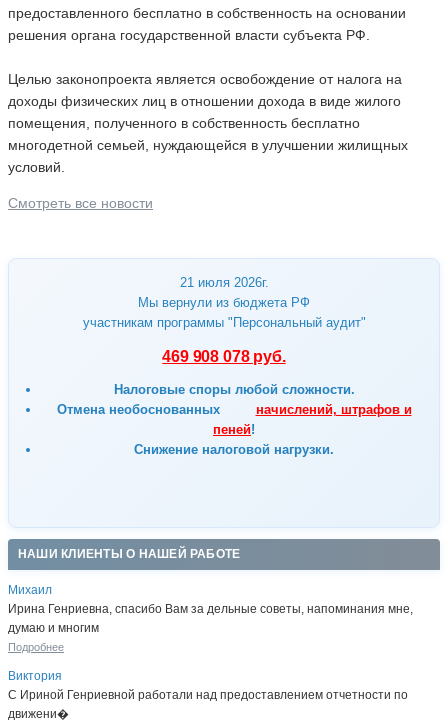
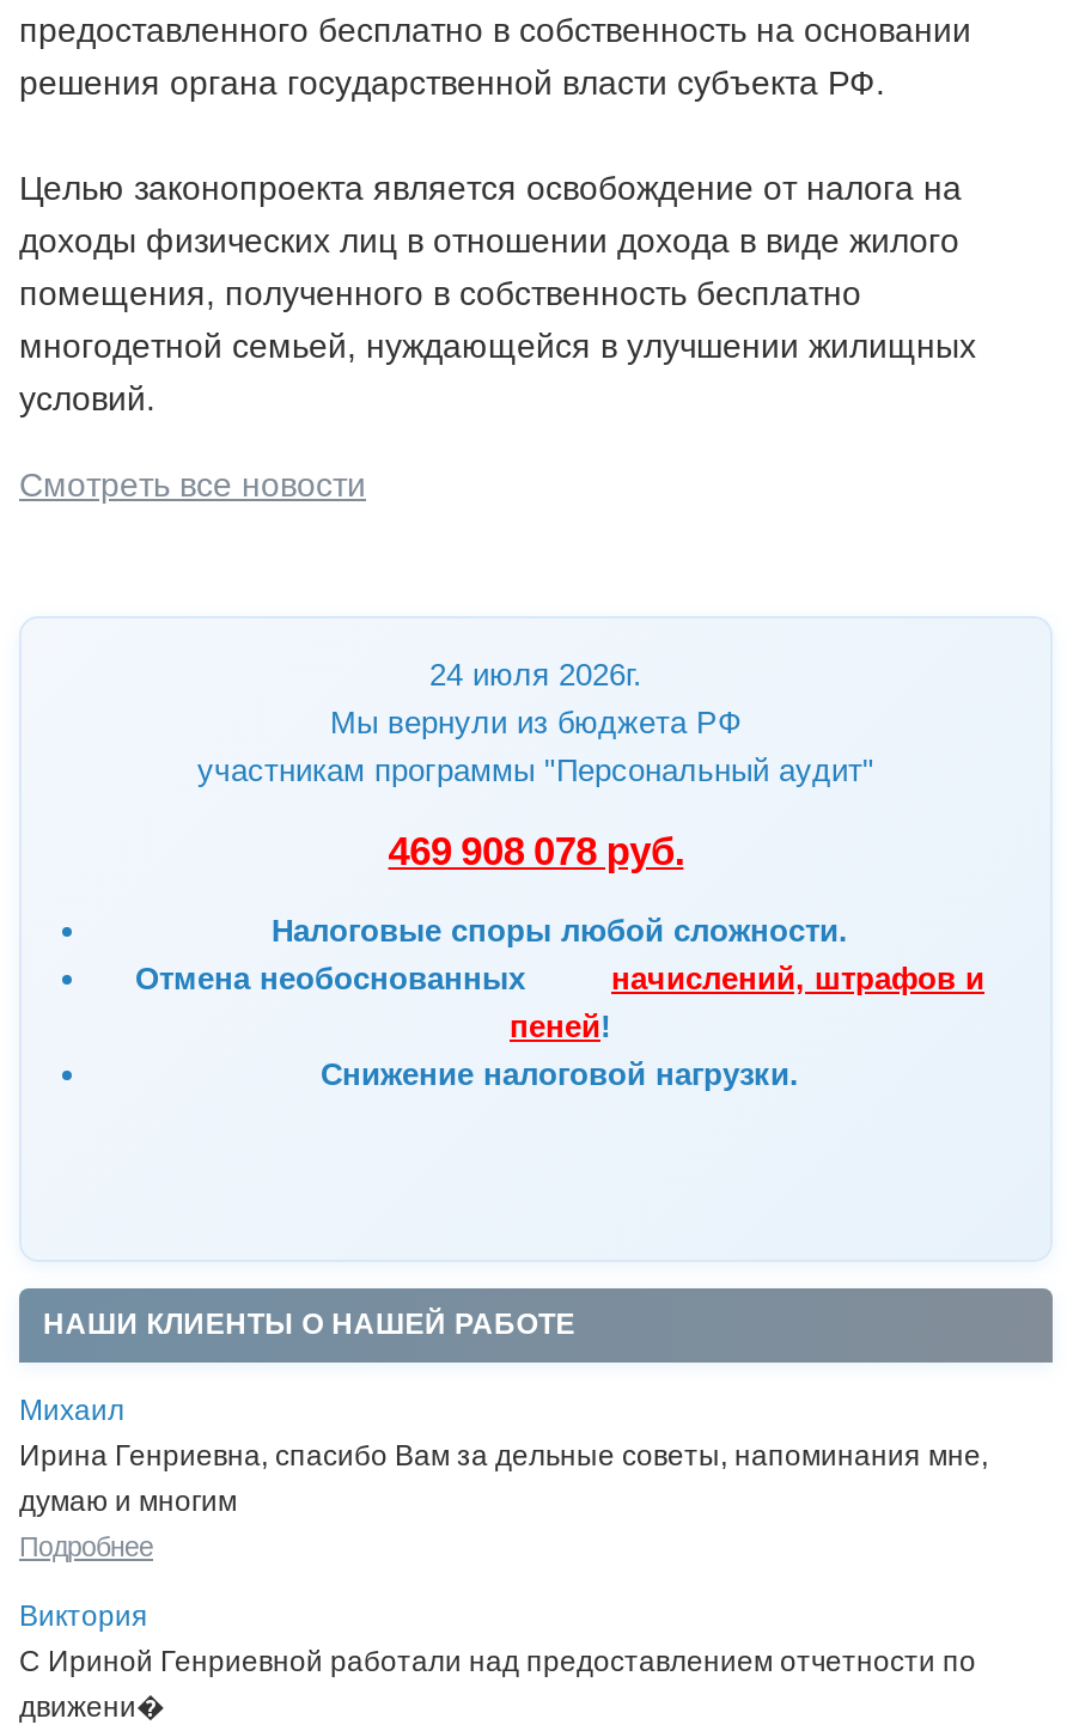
[179,275,268,290] 21 июля 2026г. -> [429,656,642,692] 24 июля 2026г.

